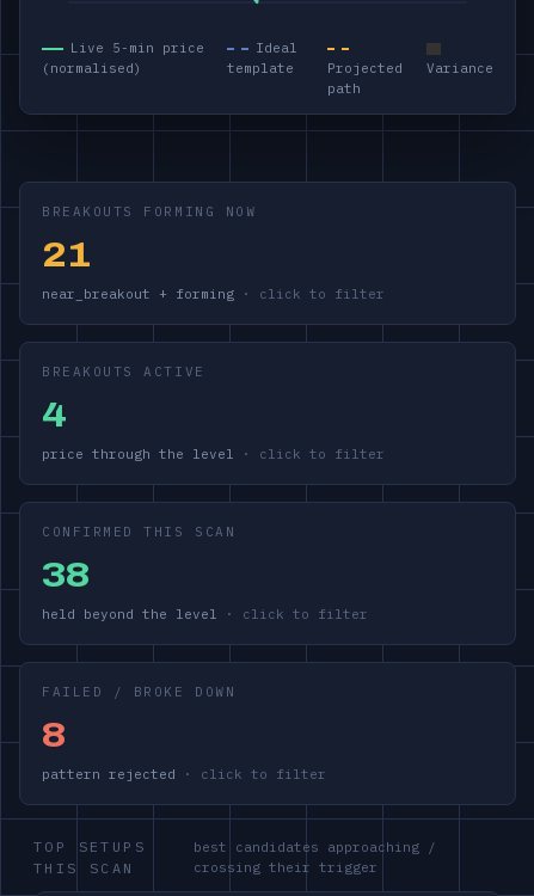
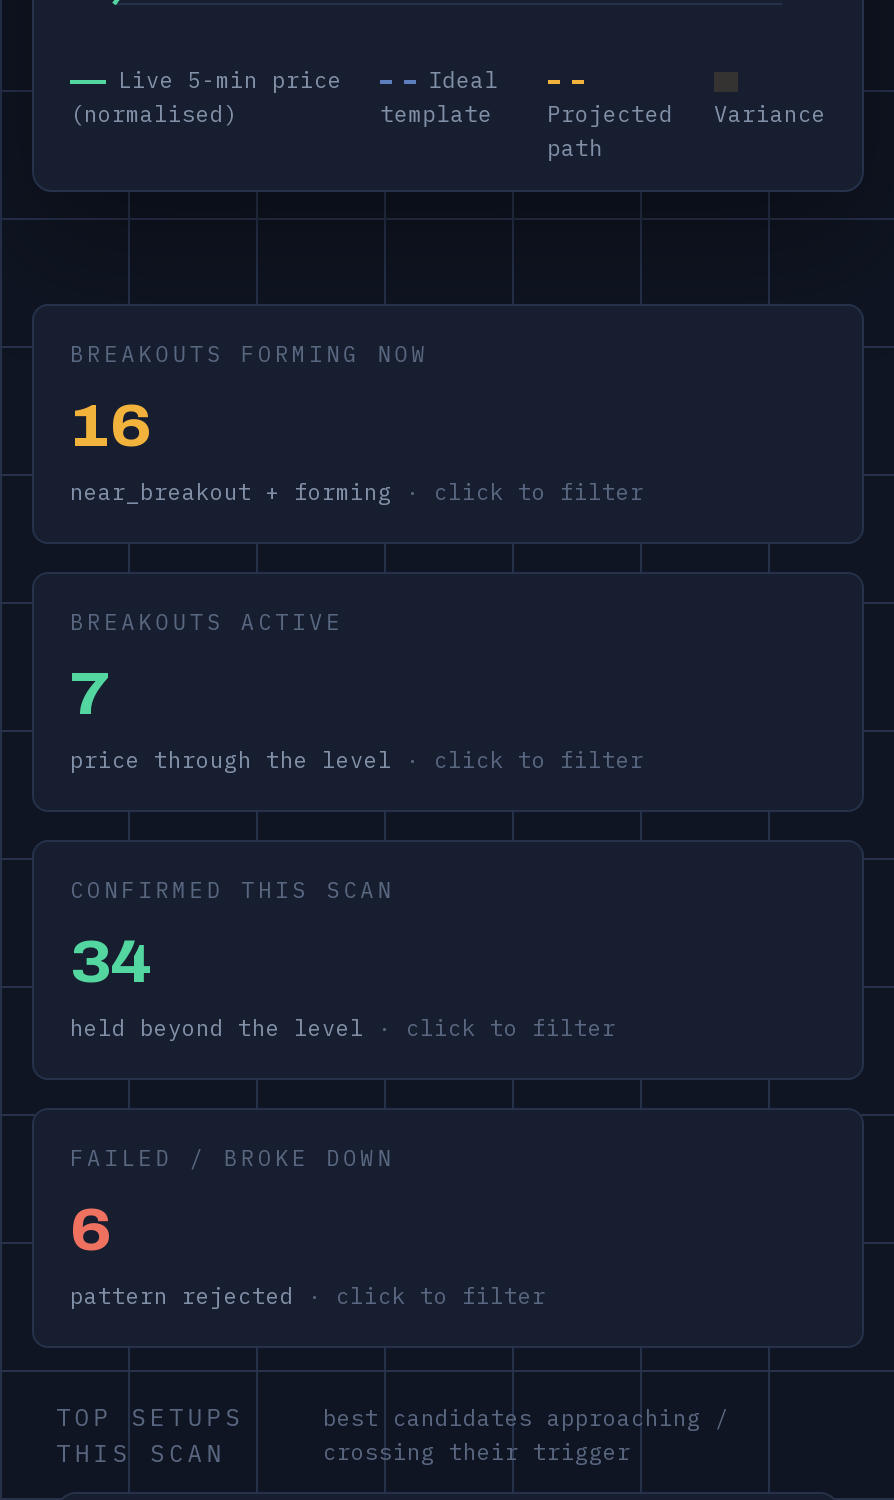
[42,235,91,274] 21 -> [70,394,150,458] 16
[42,395,67,434] 4 -> [70,662,110,726] 7
[42,556,90,594] 38 -> [70,930,152,994] 34
[42,716,66,754] 8 -> [70,1198,110,1262] 6

